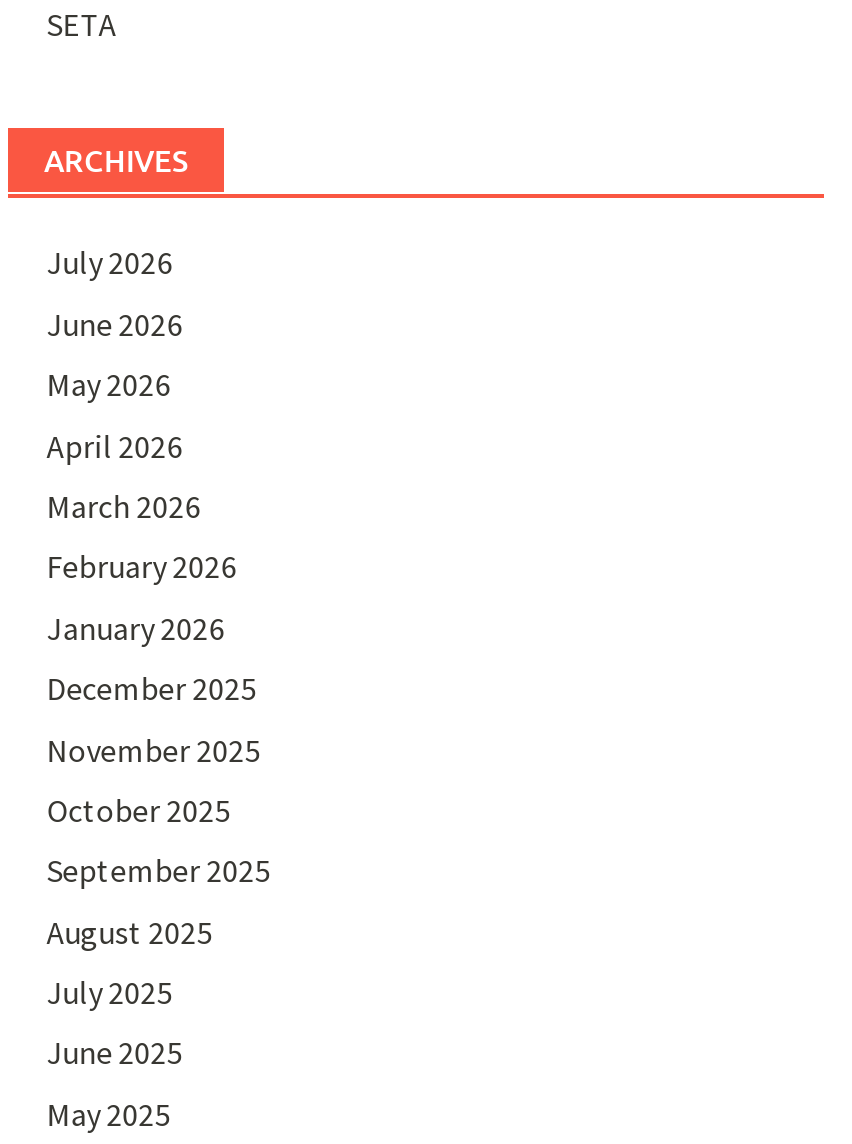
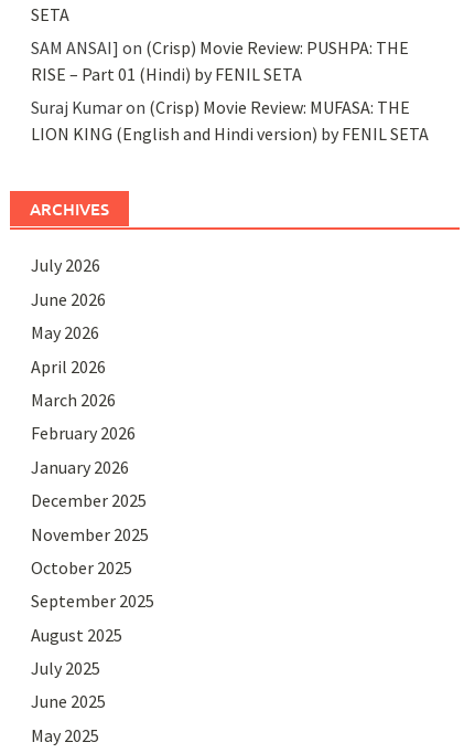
none -> [31,36,429,145] SAM ANSAI] on (Crisp) Movie Review: PUSHPA: THE | RISE – Part 01 (Hindi) by FENIL SETA | Suraj Kumar on (Crisp) Movie Review: MUFASA: THE | LION KING (English and Hindi version) by FENIL SETA

